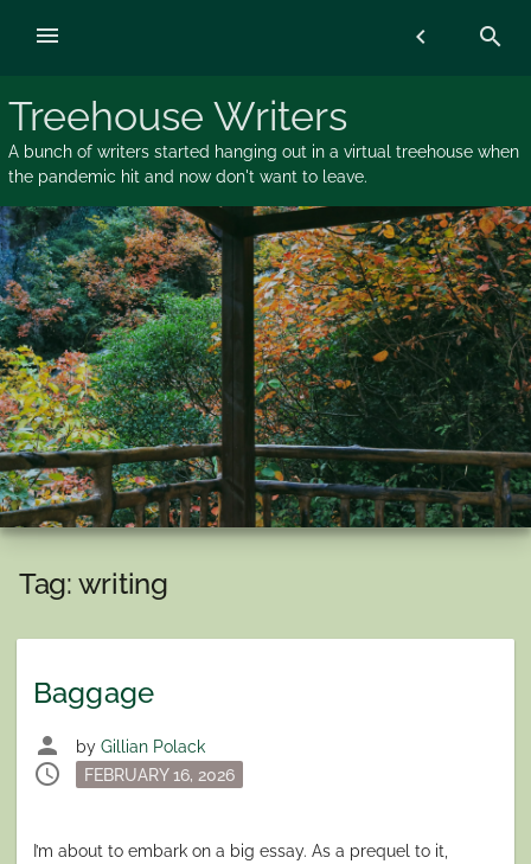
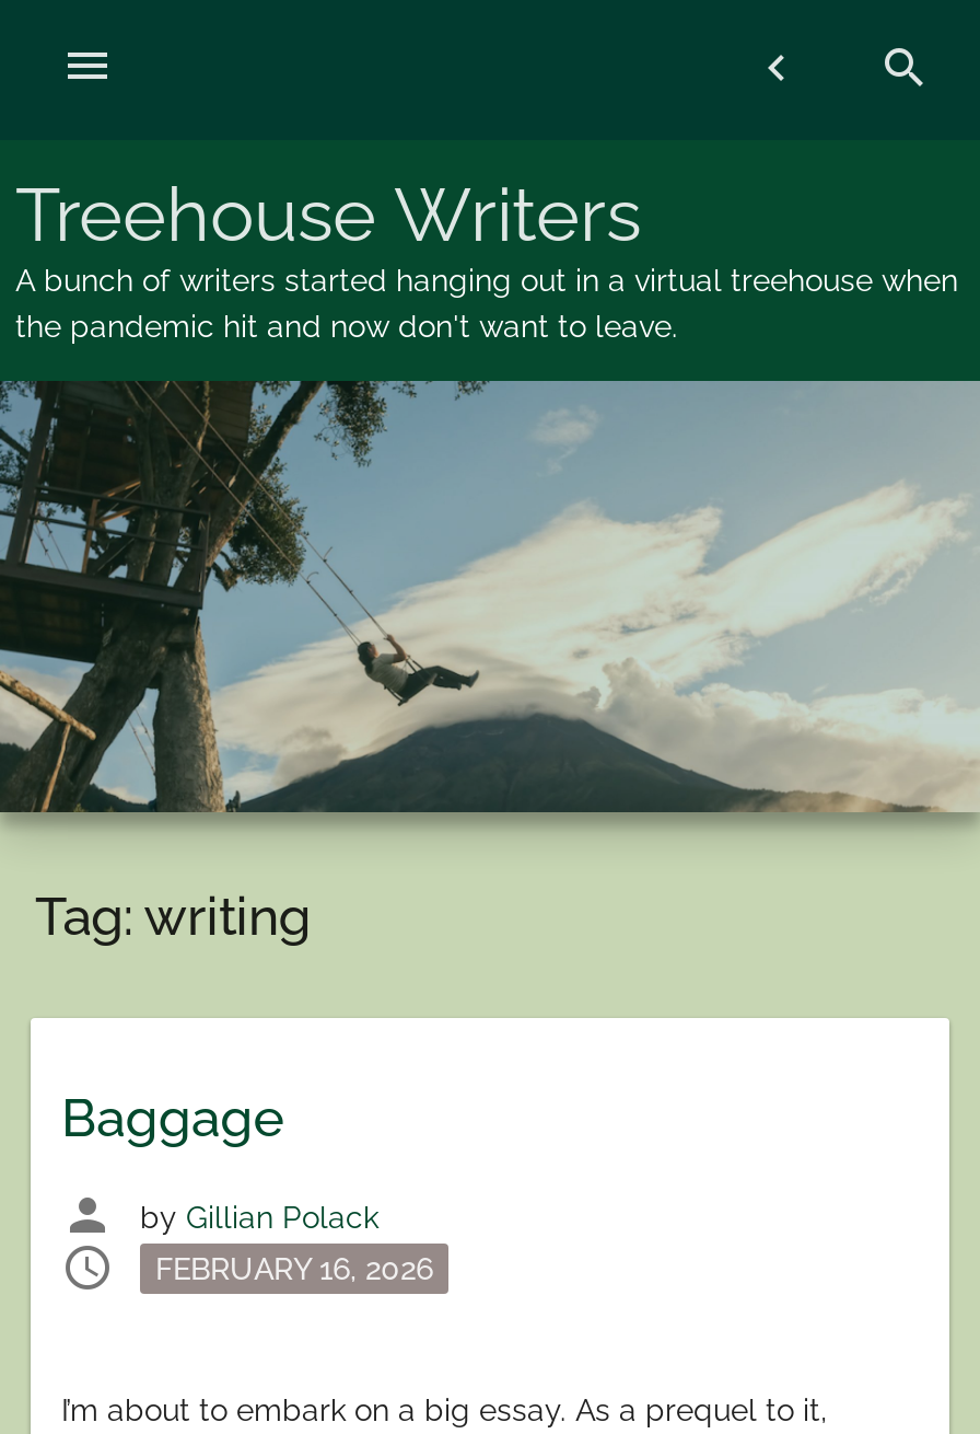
[4,205,527,529] [image] -> [7,379,973,814] [image]

